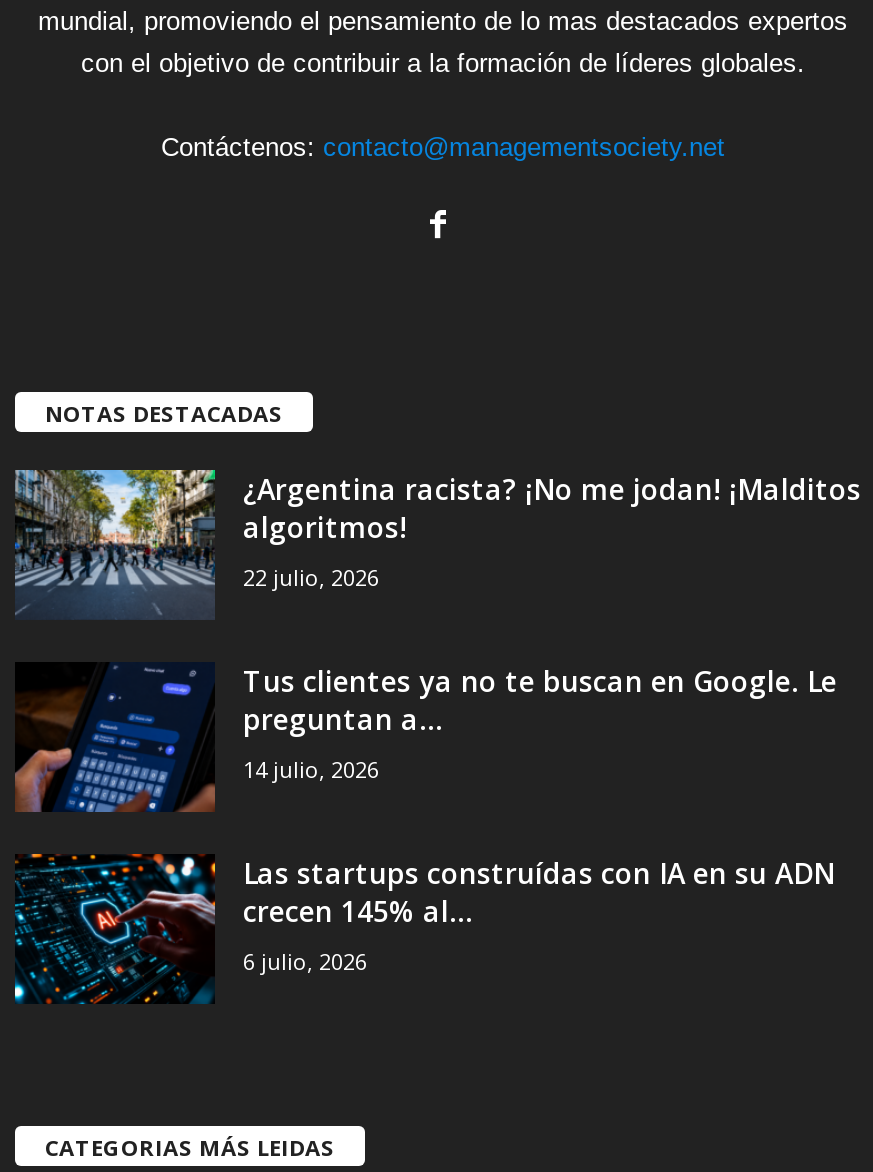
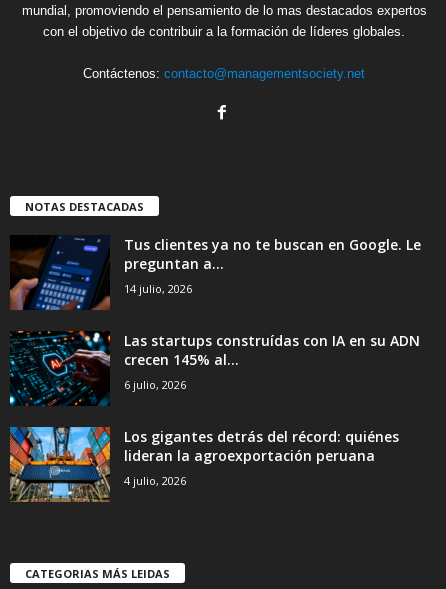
[13,468,861,620] [image] | ¿Argentina racista? ¡No me jodan! ¡Malditos | algoritmos! | 22 julio, 2026 -> none
moved [13,662,837,976] -> [9,235,421,392]: [image] | Tus clientes ya no te buscan en Google. Le | preguntan a... | 14 julio, 2026 | Las startups construídas con IA en su ADN | crecen 145% al... | 6 julio, 2026
none -> [9,426,399,503] [image] | Los gigantes detrás del récord: quiénes | lideran la agroexportación peruana | 4 julio, 2026

